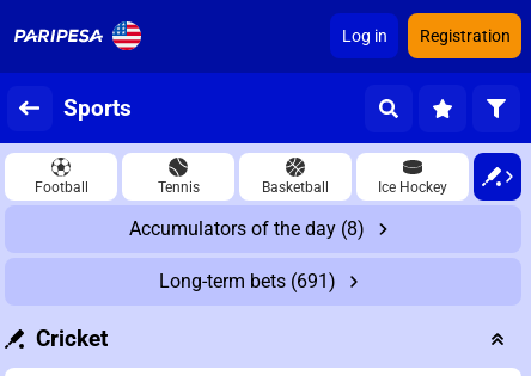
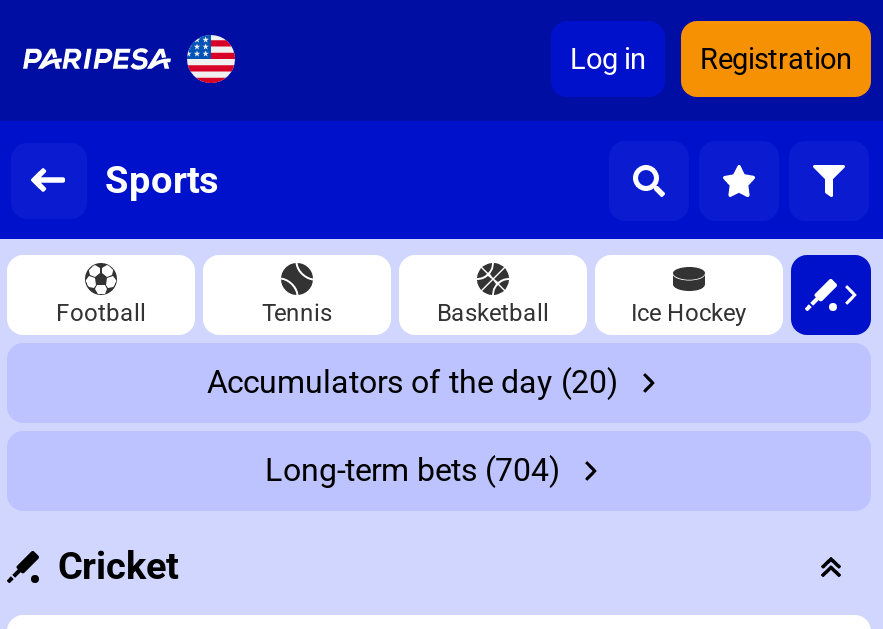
[130,217,365,240] Accumulators of the day (8) -> [207,363,619,401] Accumulators of the day (20)
[159,270,336,292] Long-term bets (691) -> [265,451,561,489] Long-term bets (704)

